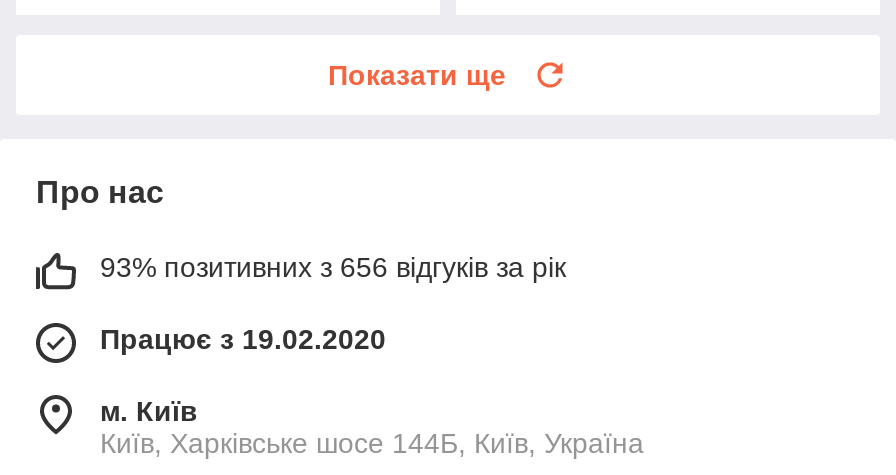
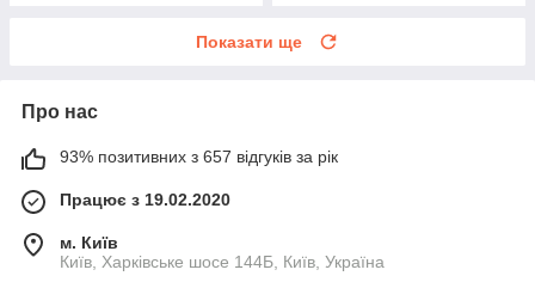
[100,251,566,283] 93% позитивних з 656 відгуків за рік -> [60,147,338,166] 93% позитивних з 657 відгуків за рік

